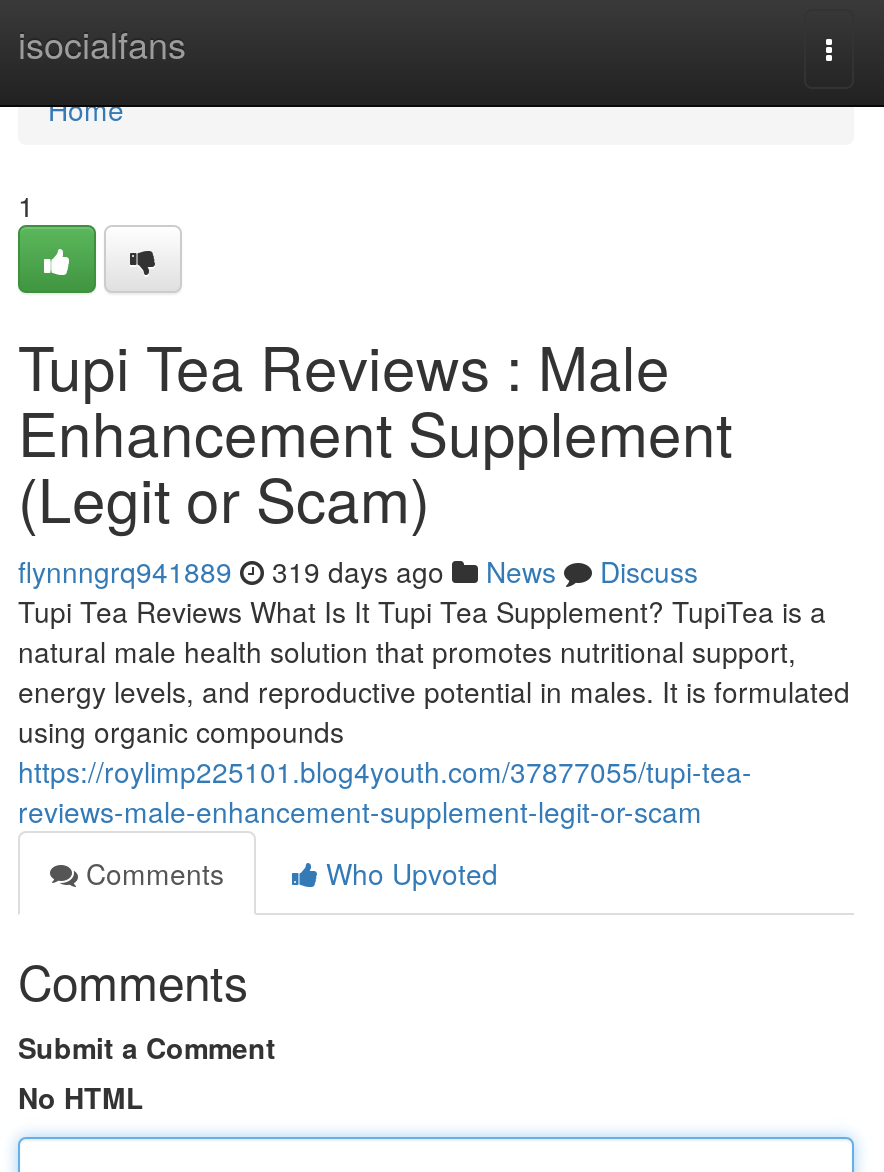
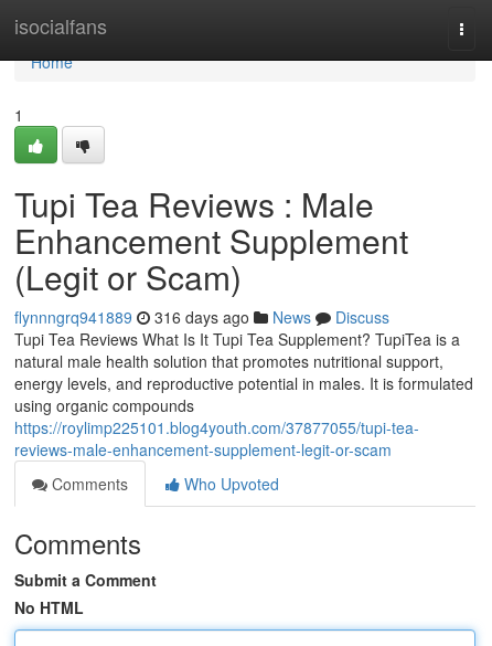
[18,551,698,591] flynnngrq941889 319 days ago News Discuss -> [14,306,389,328] flynnngrq941889 316 days ago News Discuss

